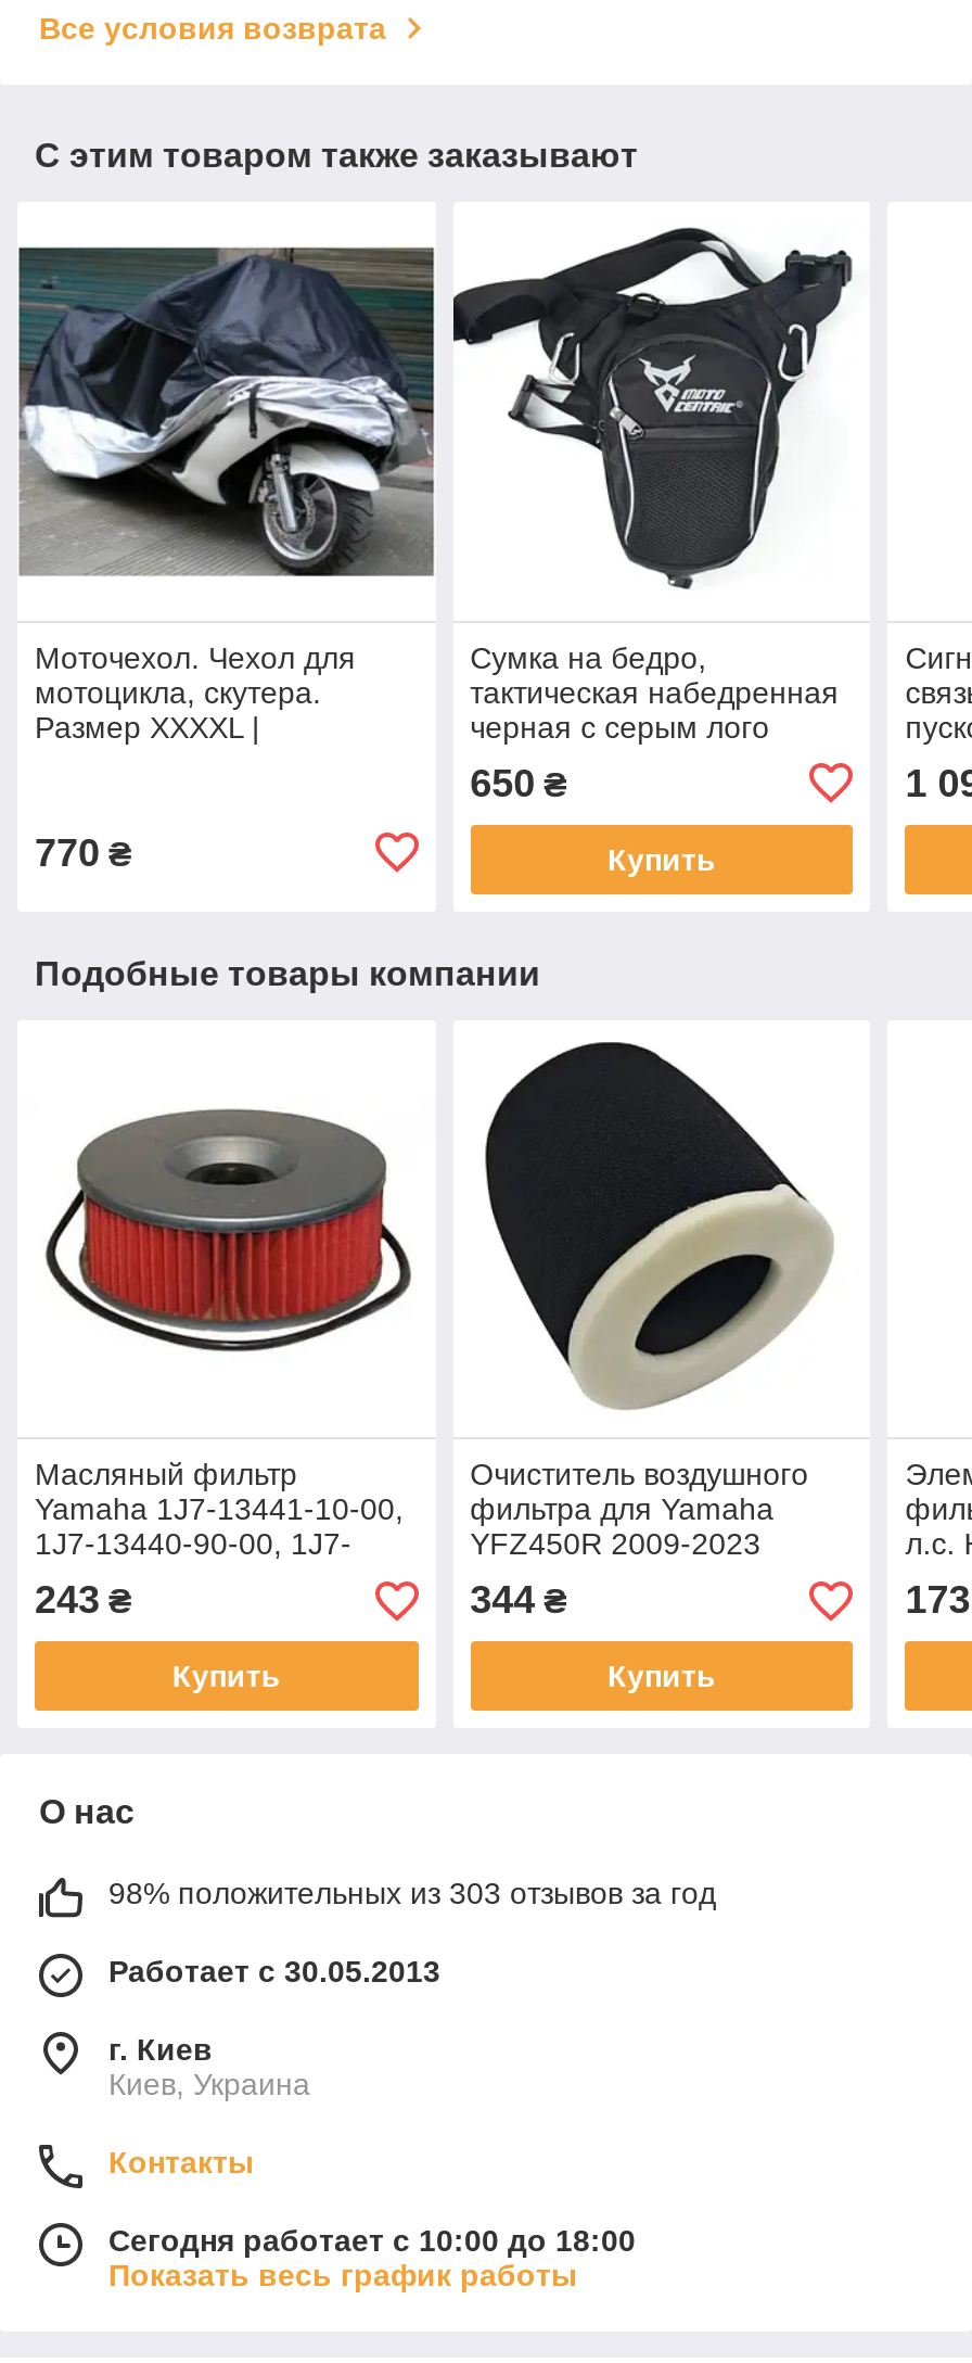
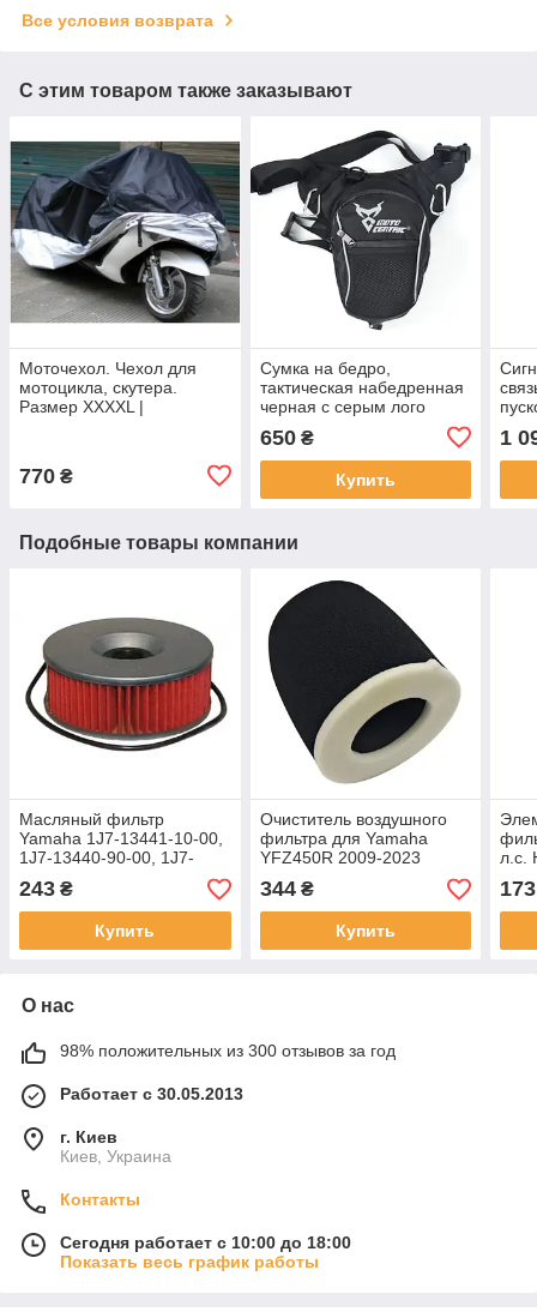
[108,1877,716,1911] 98% положительных из 303 отзывов за год -> [60,1042,396,1061] 98% положительных из 300 отзывов за год

